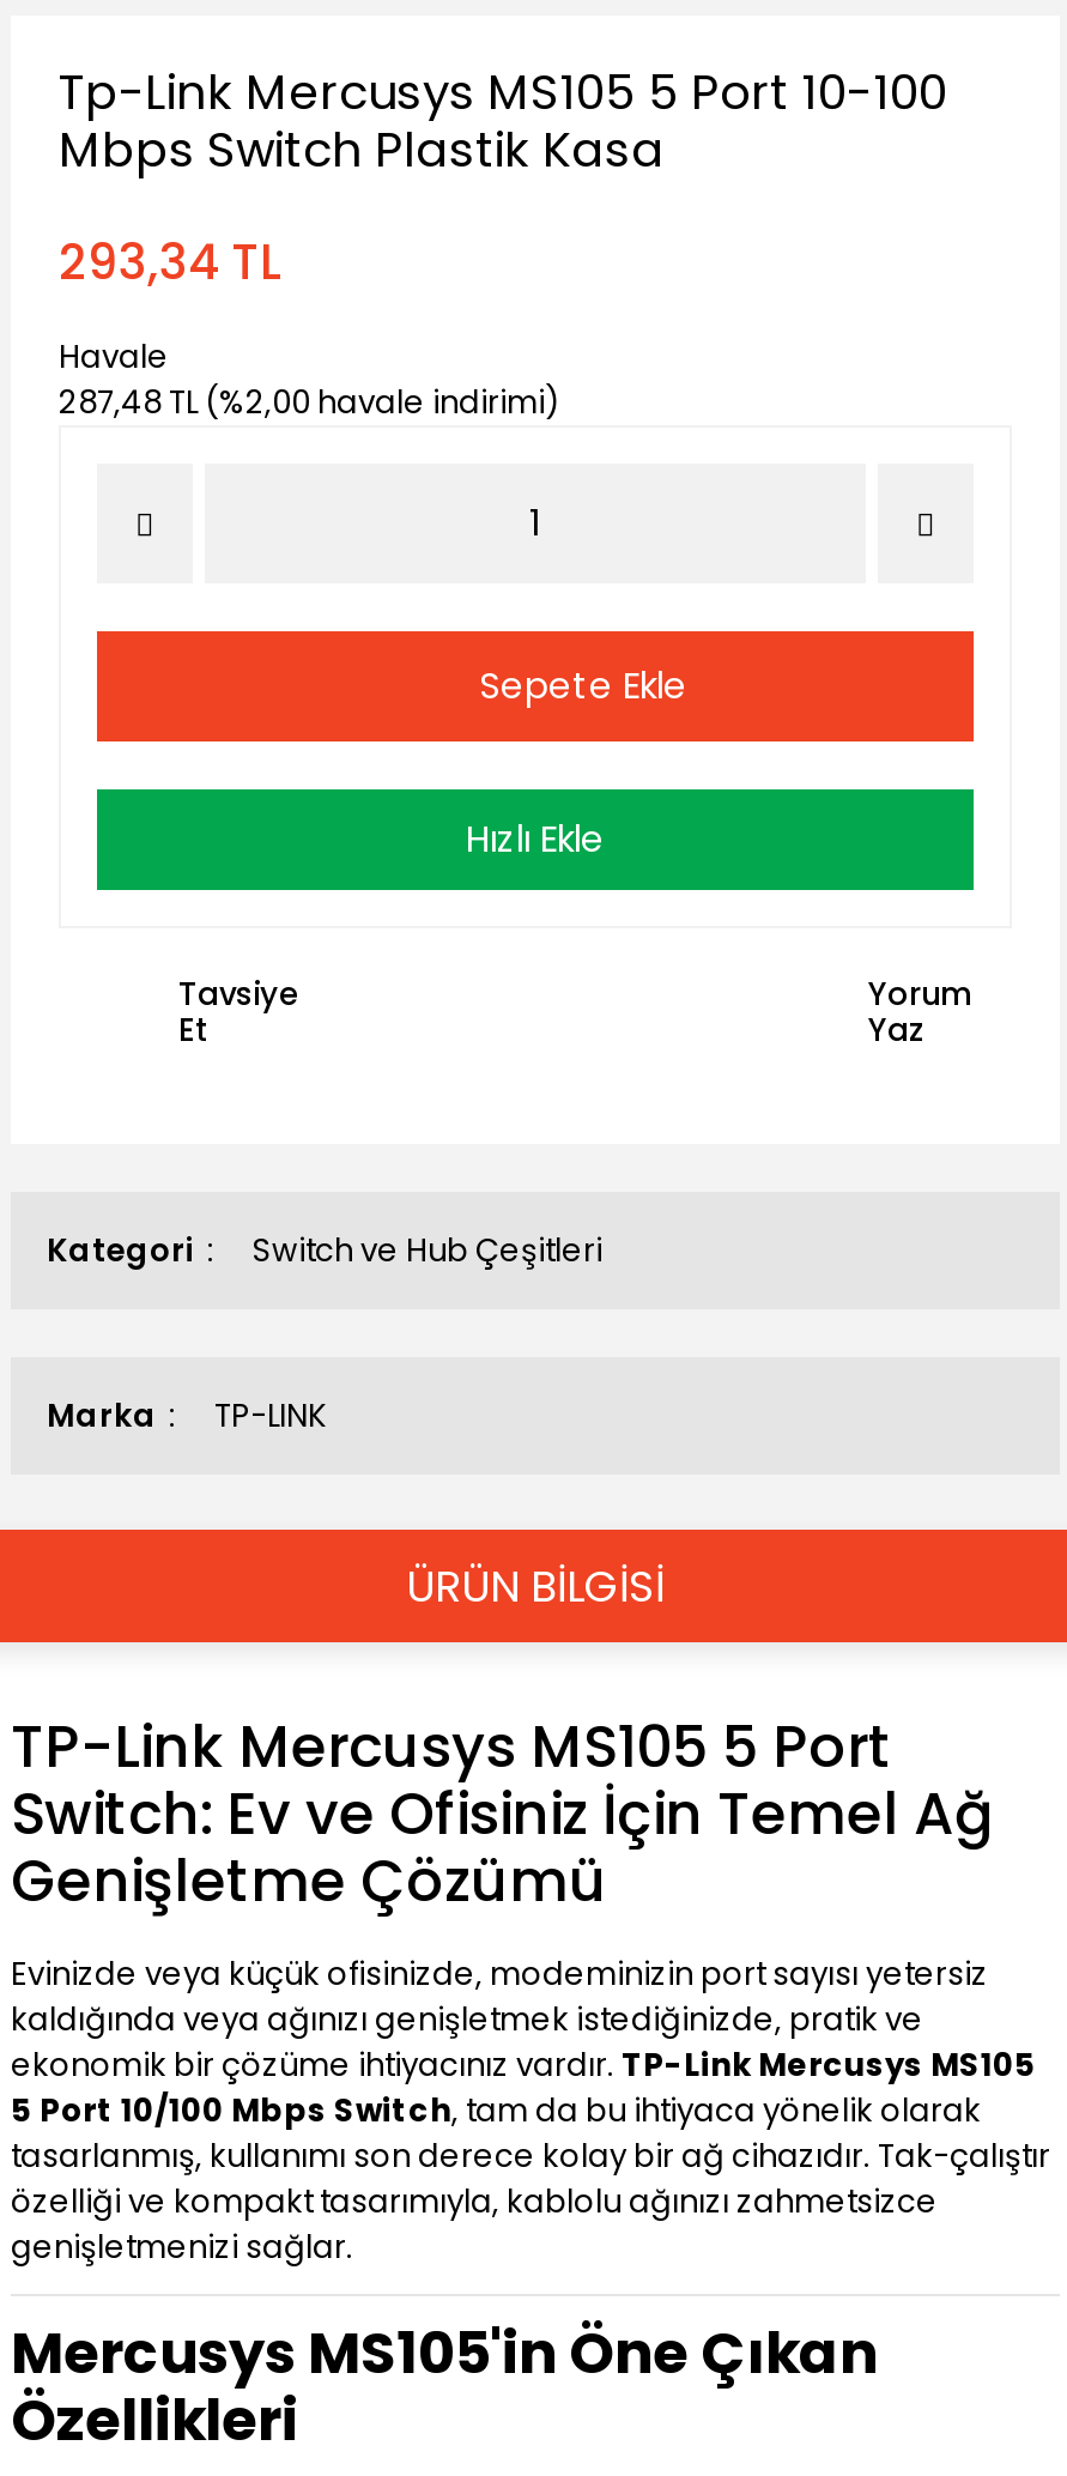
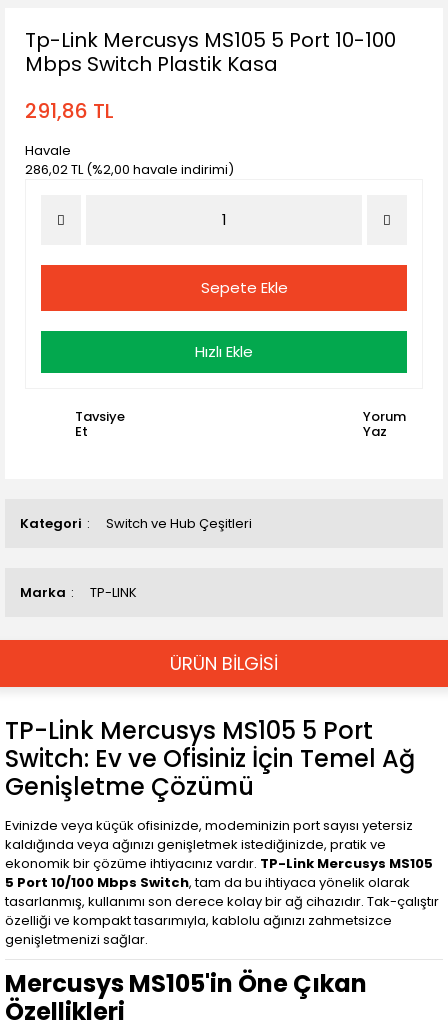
[59,229,281,296] 293,34 TL -> [25,97,114,125] 291,86 TL
[59,380,559,425] 287,48 TL (%2,00 havale indirimi) -> [25,160,234,179] 286,02 TL (%2,00 havale indirimi)

